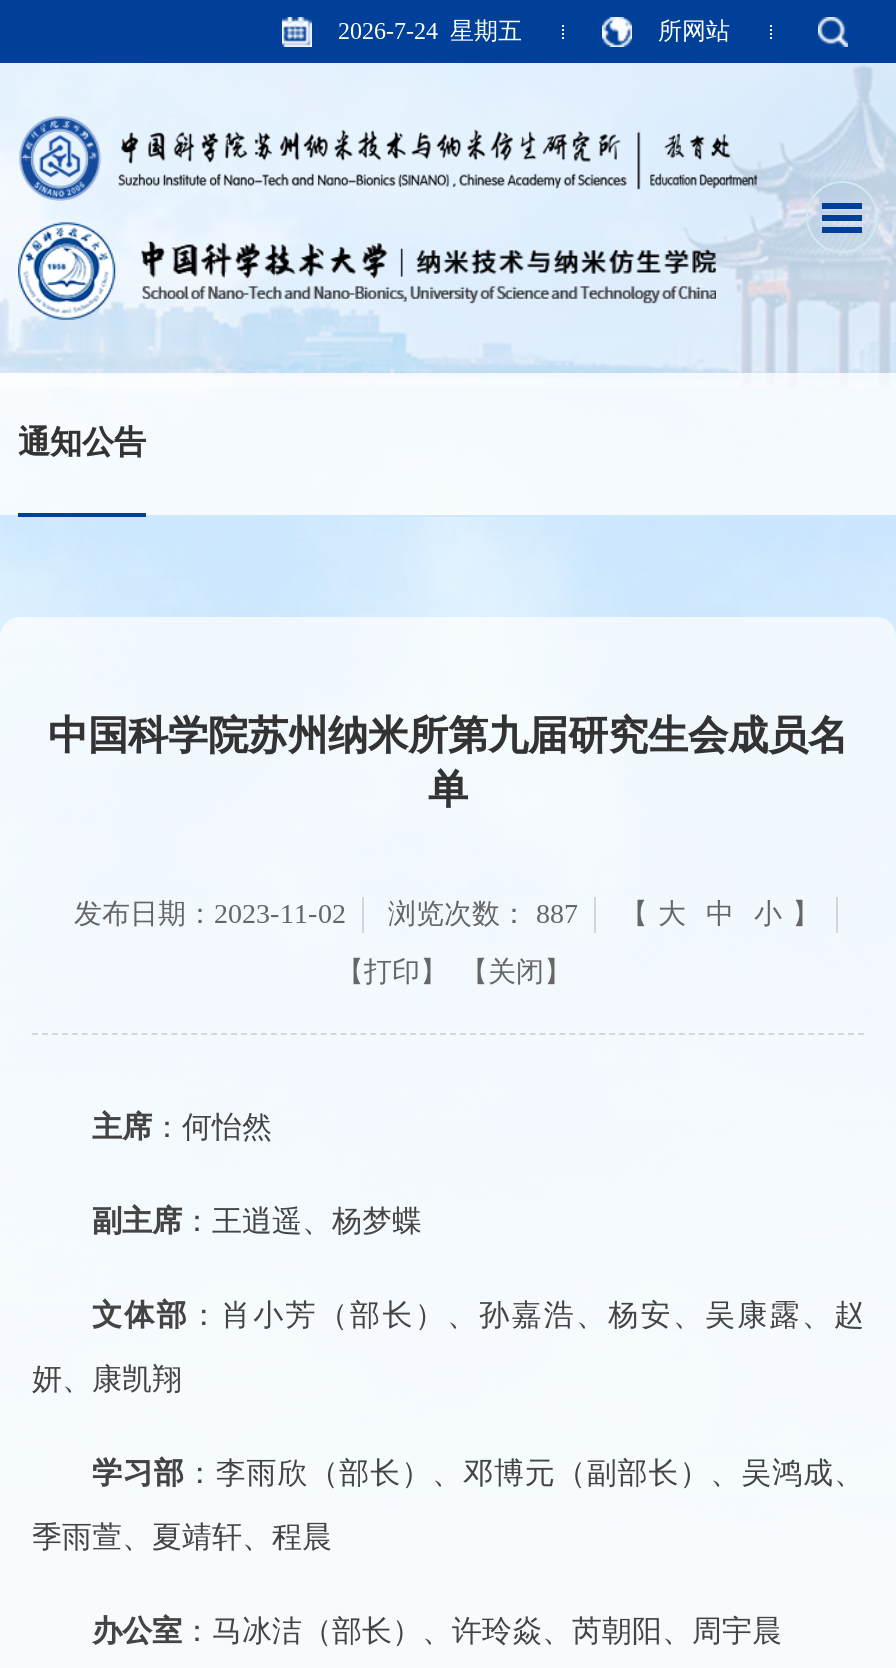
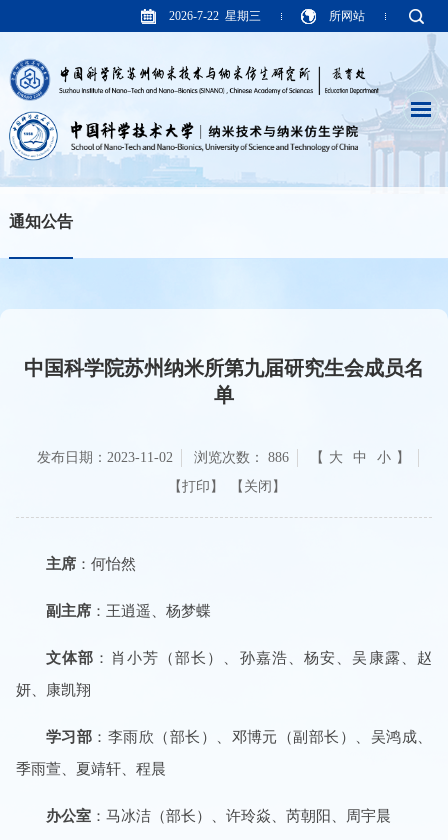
[338,17,522,45] 2026-7-24 星期五 -> [169,9,261,23] 2026-7-22 星期三
[74,900,820,930] 发布日期：2023-11-02 浏览次数：887 【 大 中 小 】 -> [37,450,410,465] 发布日期：2023-11-02 浏览次数：886 【 大 中 小 】

